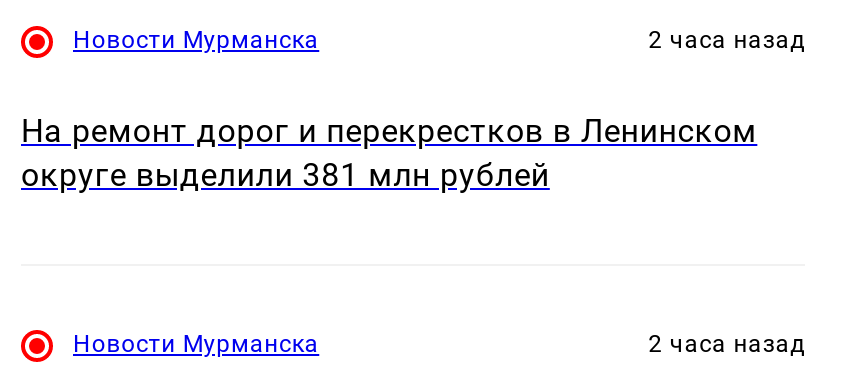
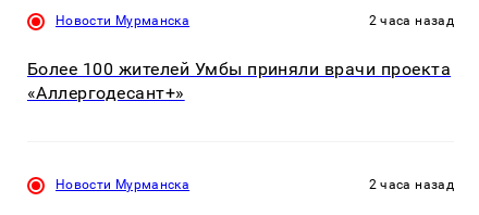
[21,111,757,193] На ремонт дорог и перекрестков в Ленинском | округе выделили 381 млн рублей -> [27,59,451,103] Более 100 жителей Умбы приняли врачи проекта | «Аллергодесант+»

